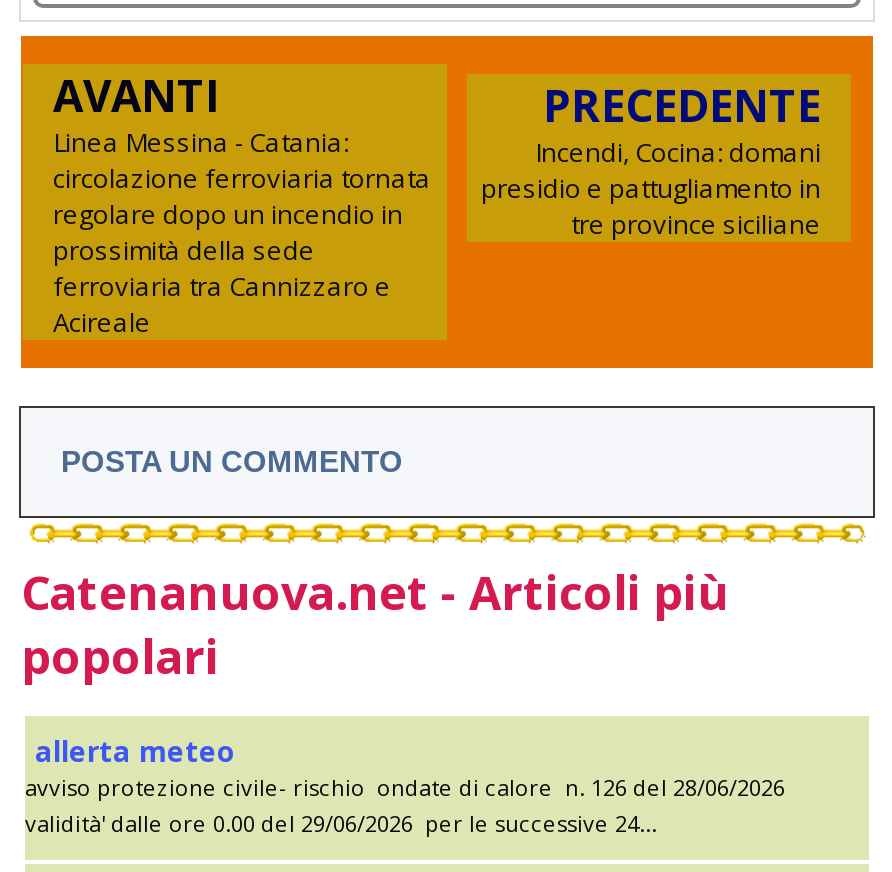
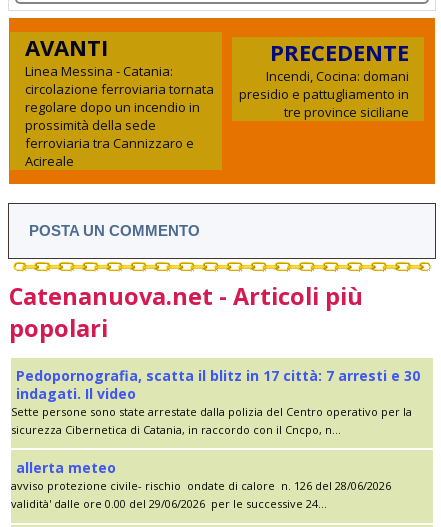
none -> [11,366,420,437] Pedopornografia, scatta il blitz in 17 città: 7 arresti e 30 | indagati. Il video | Sette persone sono state arrestate dalla polizia del Centro operativo per la | sicurezza Cibernetica di Catania, in raccordo con il Cncpo, n...

